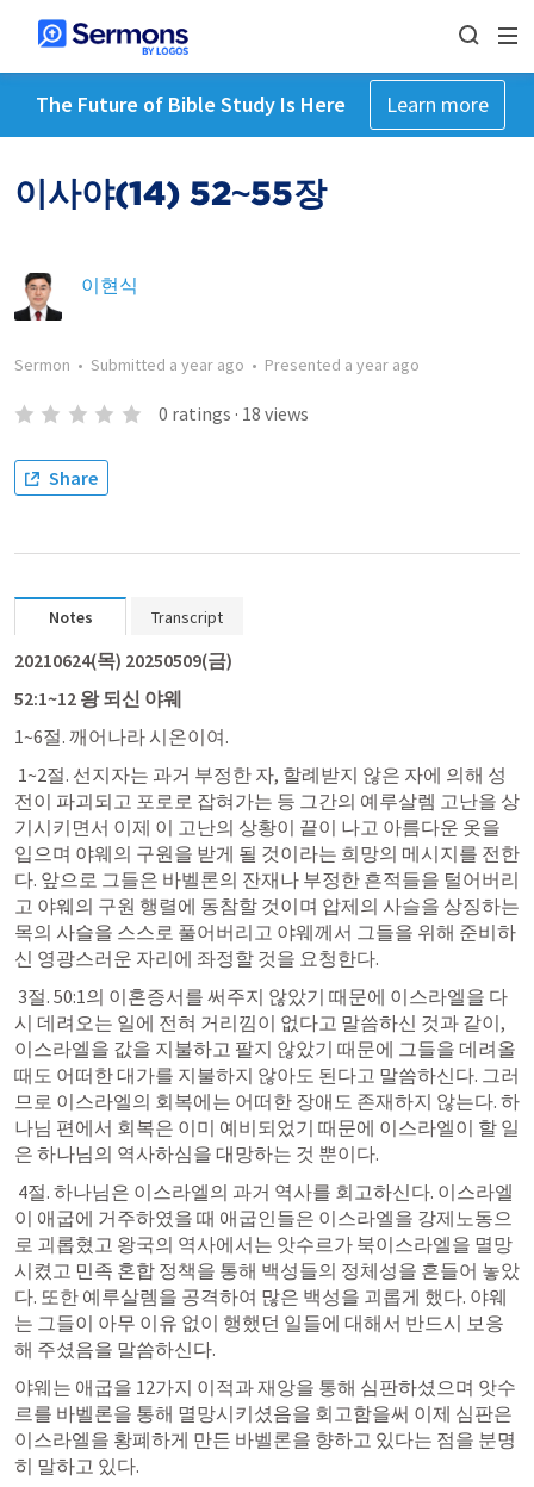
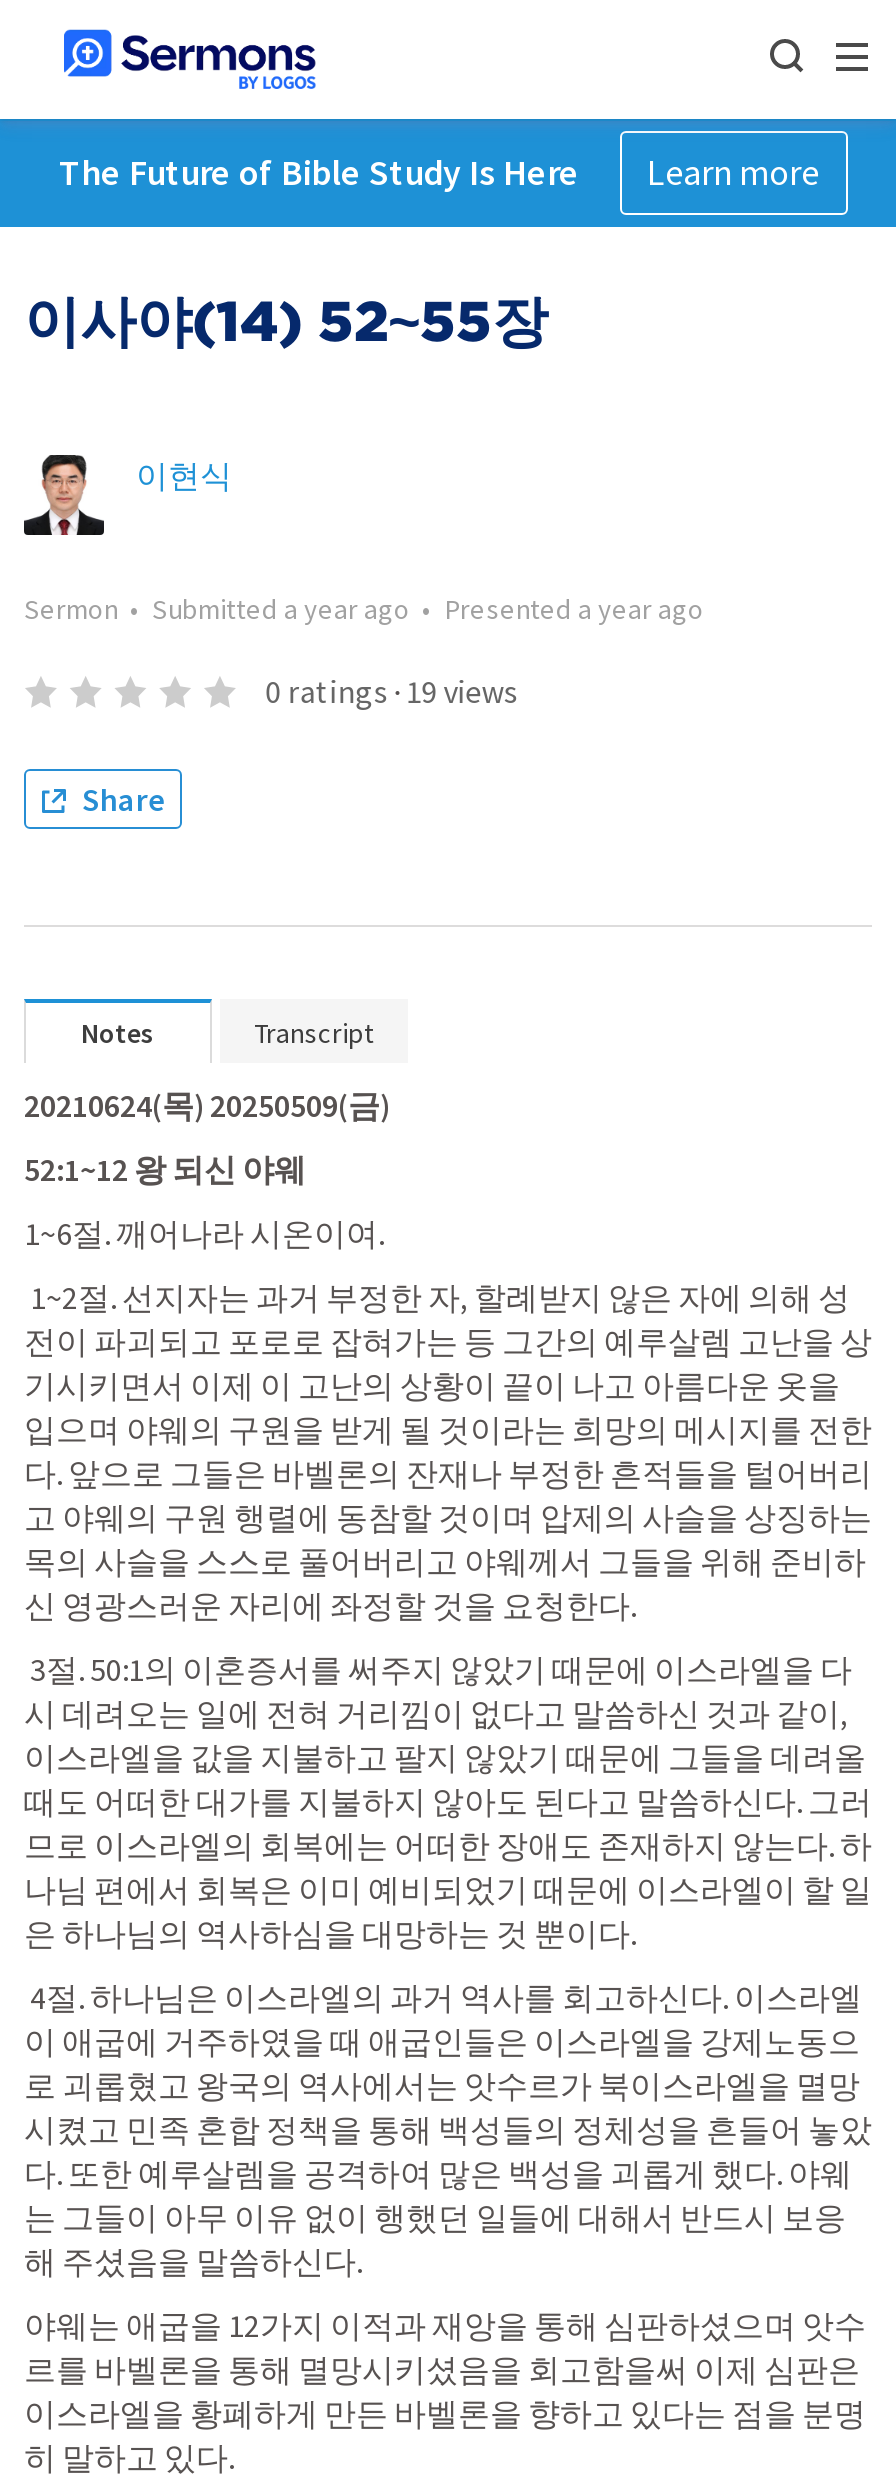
[158,402,308,425] 0 ratings · 18 views -> [265,671,517,711] 0 ratings · 19 views

